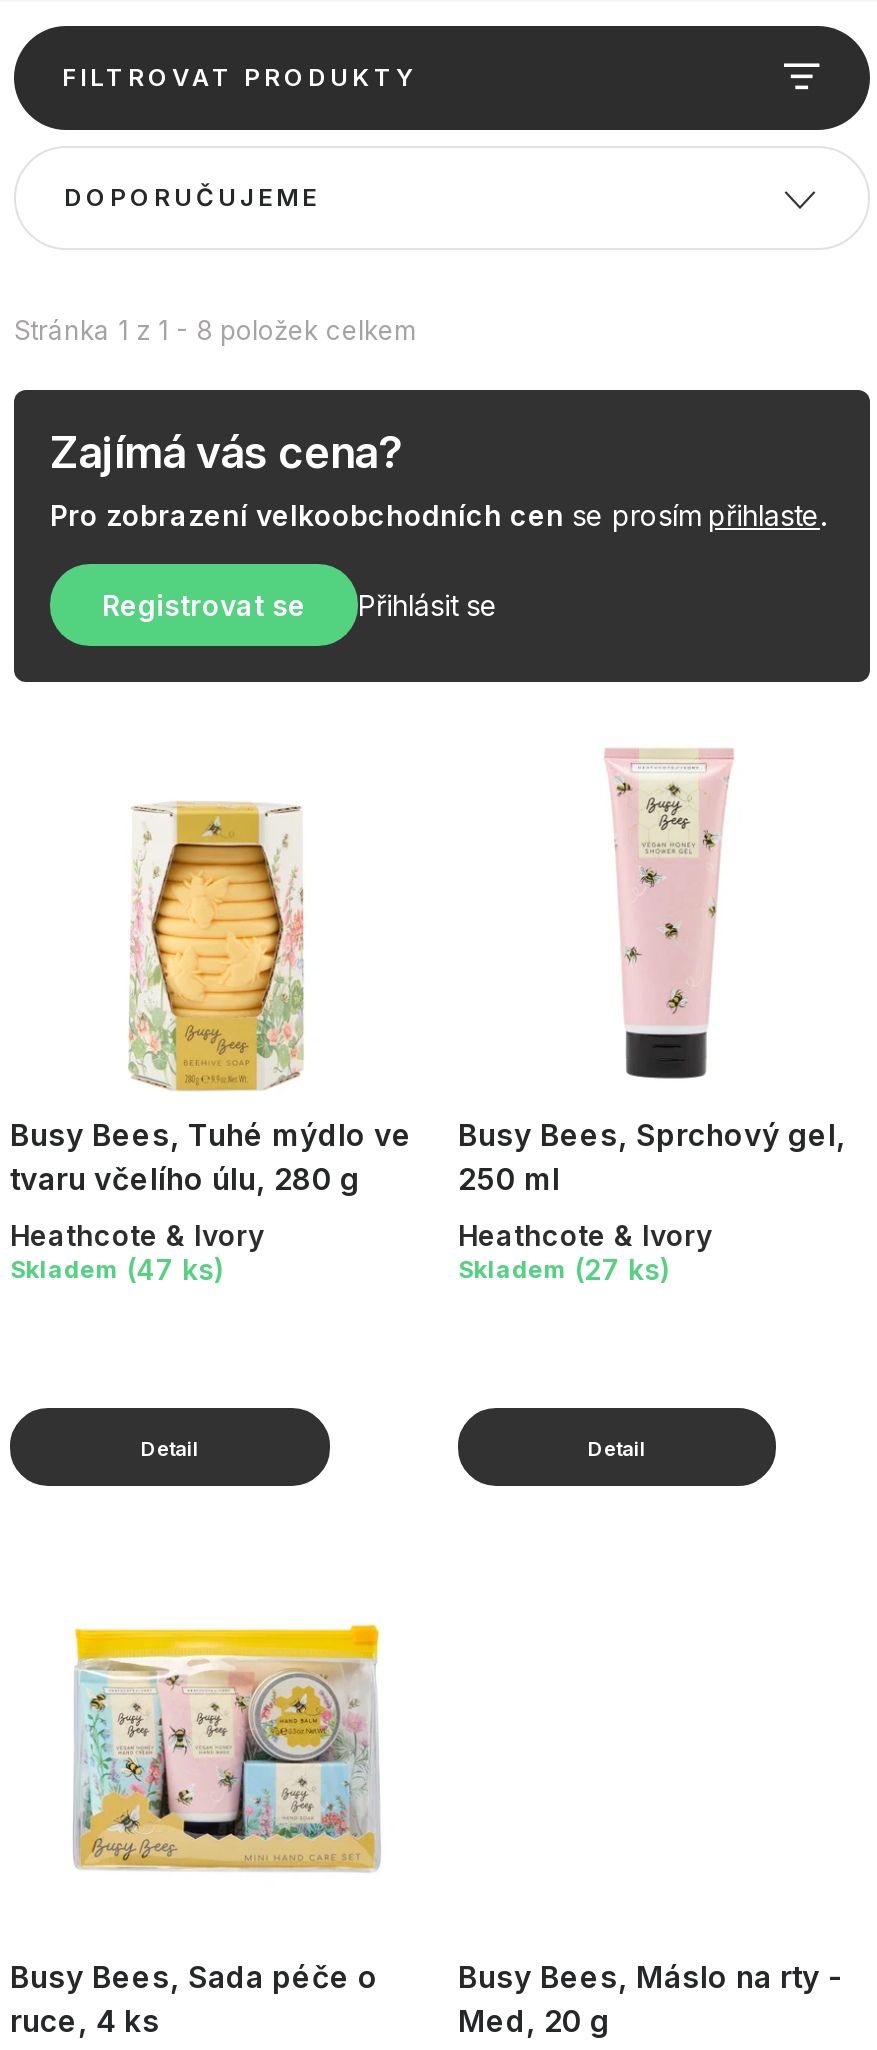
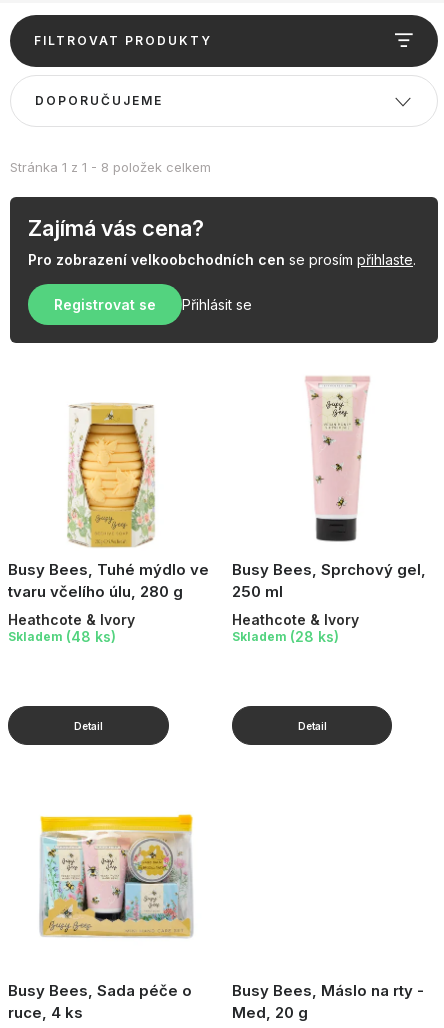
[10,1252,224,1286] Skladem (47 ks) -> [8,628,116,645] Skladem (48 ks)
[458,1252,670,1286] Skladem (27 ks) -> [232,628,339,645] Skladem (28 ks)

